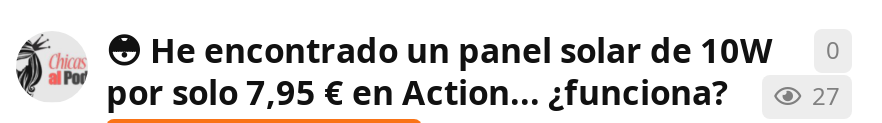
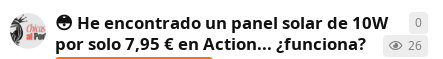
[812,80,840,114] 27 -> [408,37,422,54] 26

